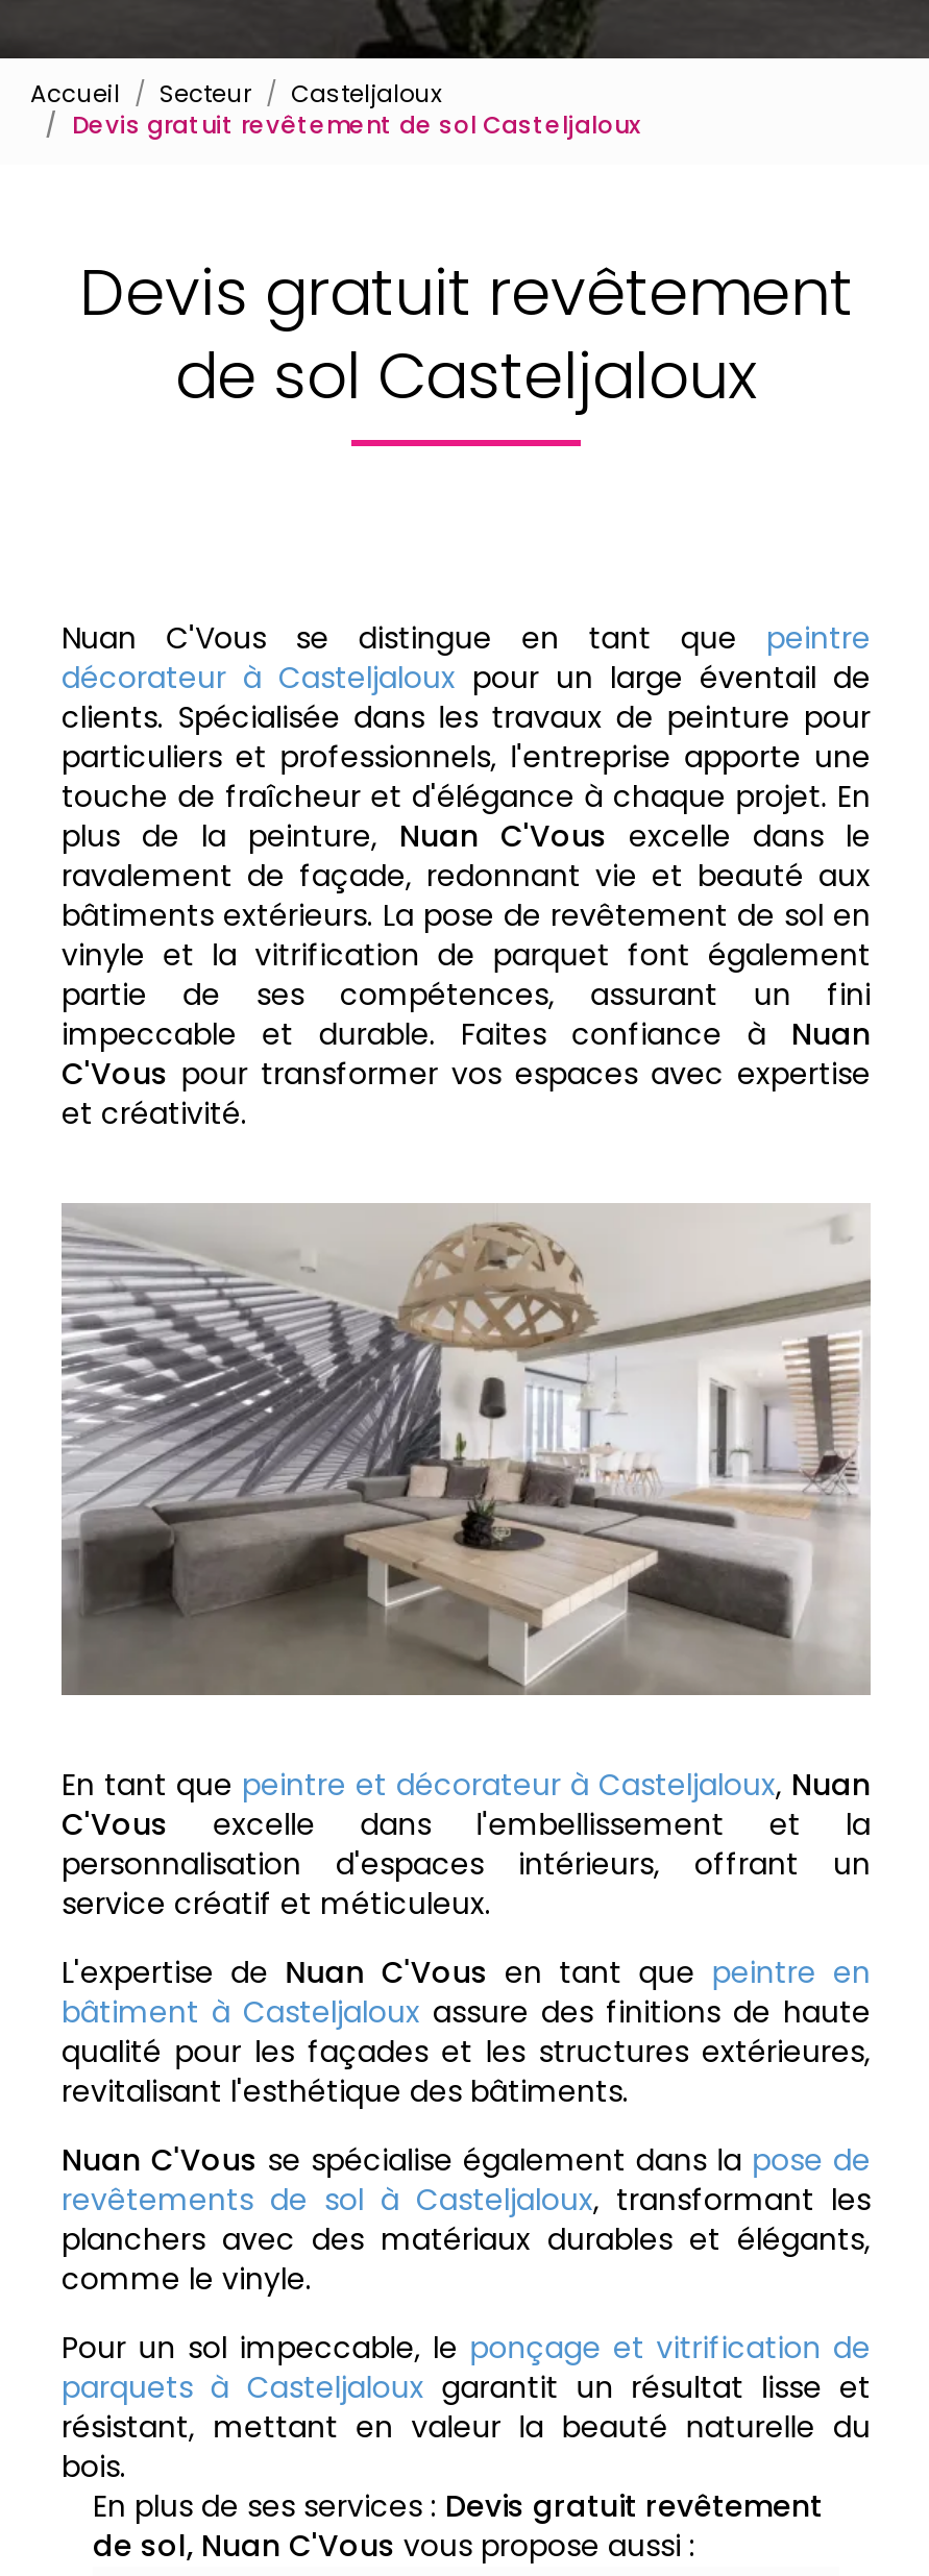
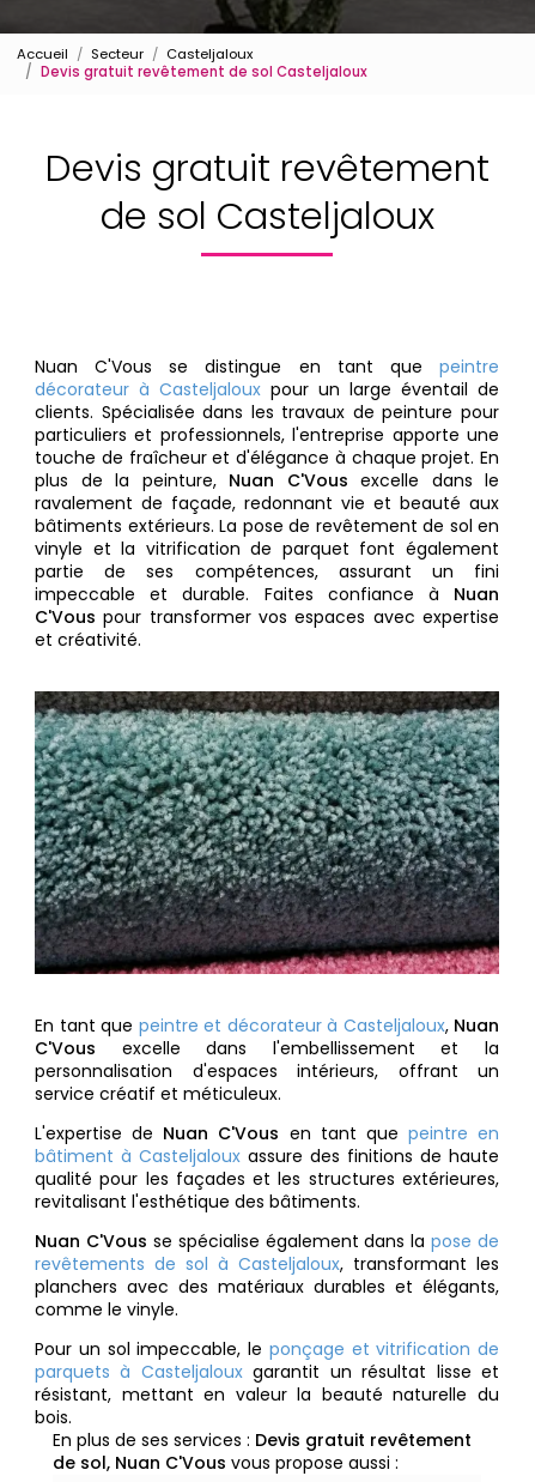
[59,1203,873,1697] [image] -> [34,690,500,975] [image]

